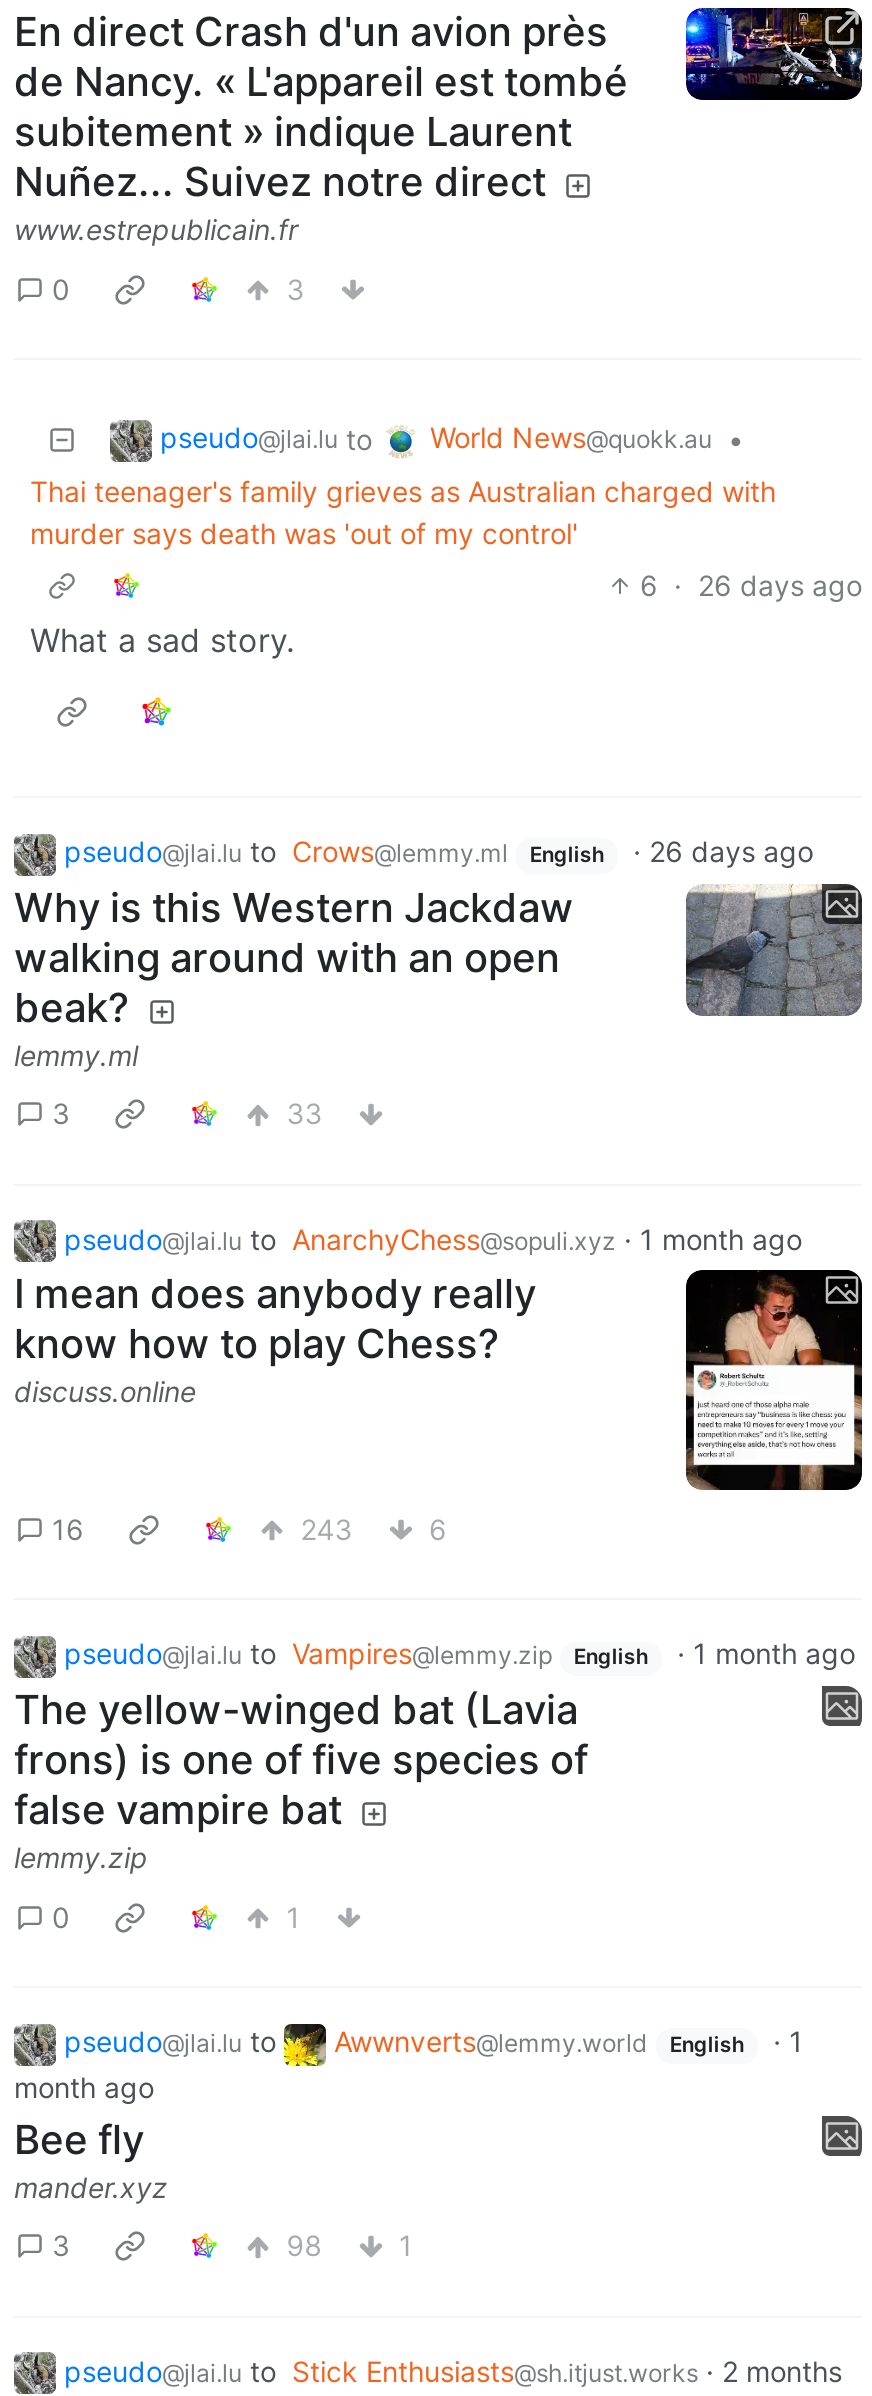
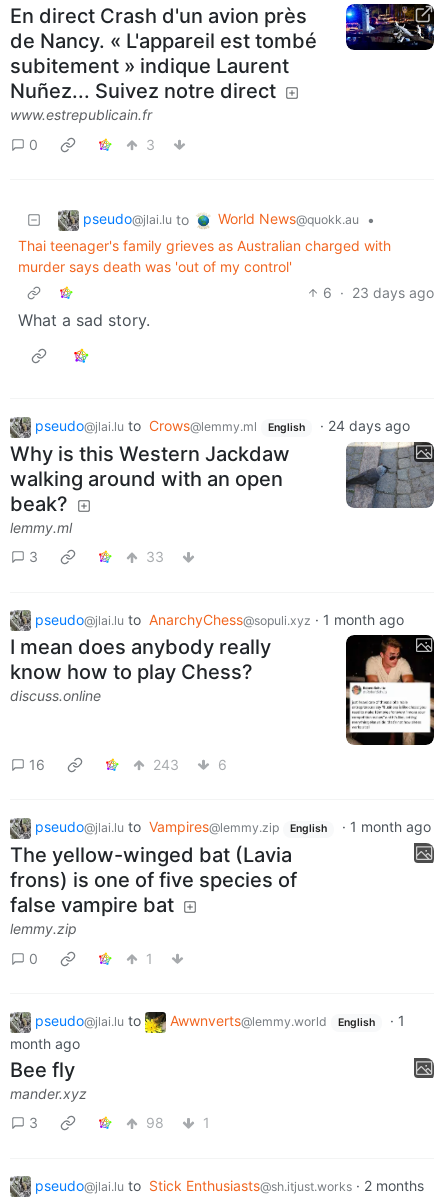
[640,568,862,602] 6 · 26 days ago -> [323,284,434,301] 6 · 23 days ago
[64,834,813,868] pseudo@jlai.lu to Crows@lemmy.ml English · 26 days ago -> [35,417,410,434] pseudo@jlai.lu to Crows@lemmy.ml English · 24 days ago

